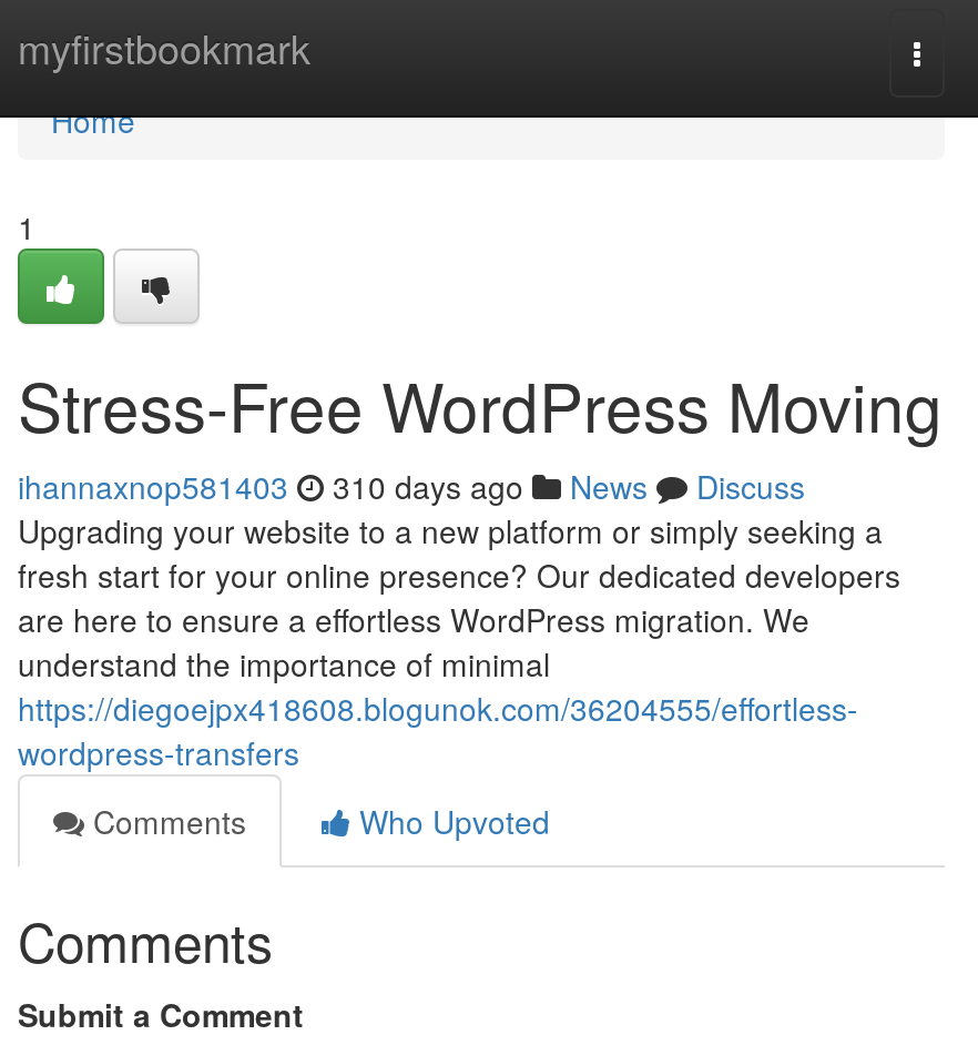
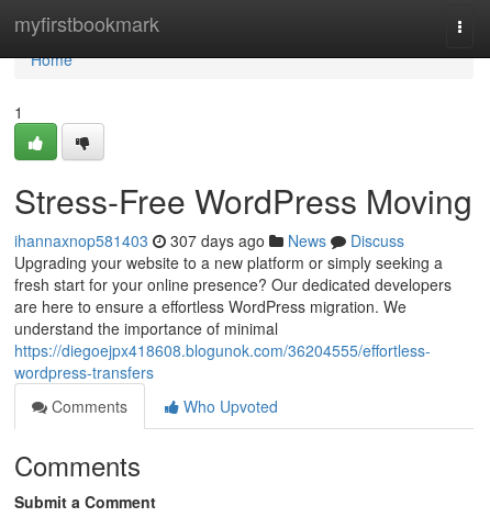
[18,464,805,508] ihannaxnop581403 310 days ago News Discuss -> [14,229,404,251] ihannaxnop581403 307 days ago News Discuss

